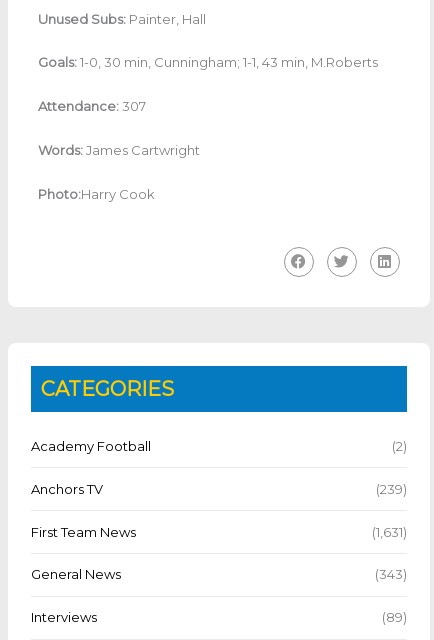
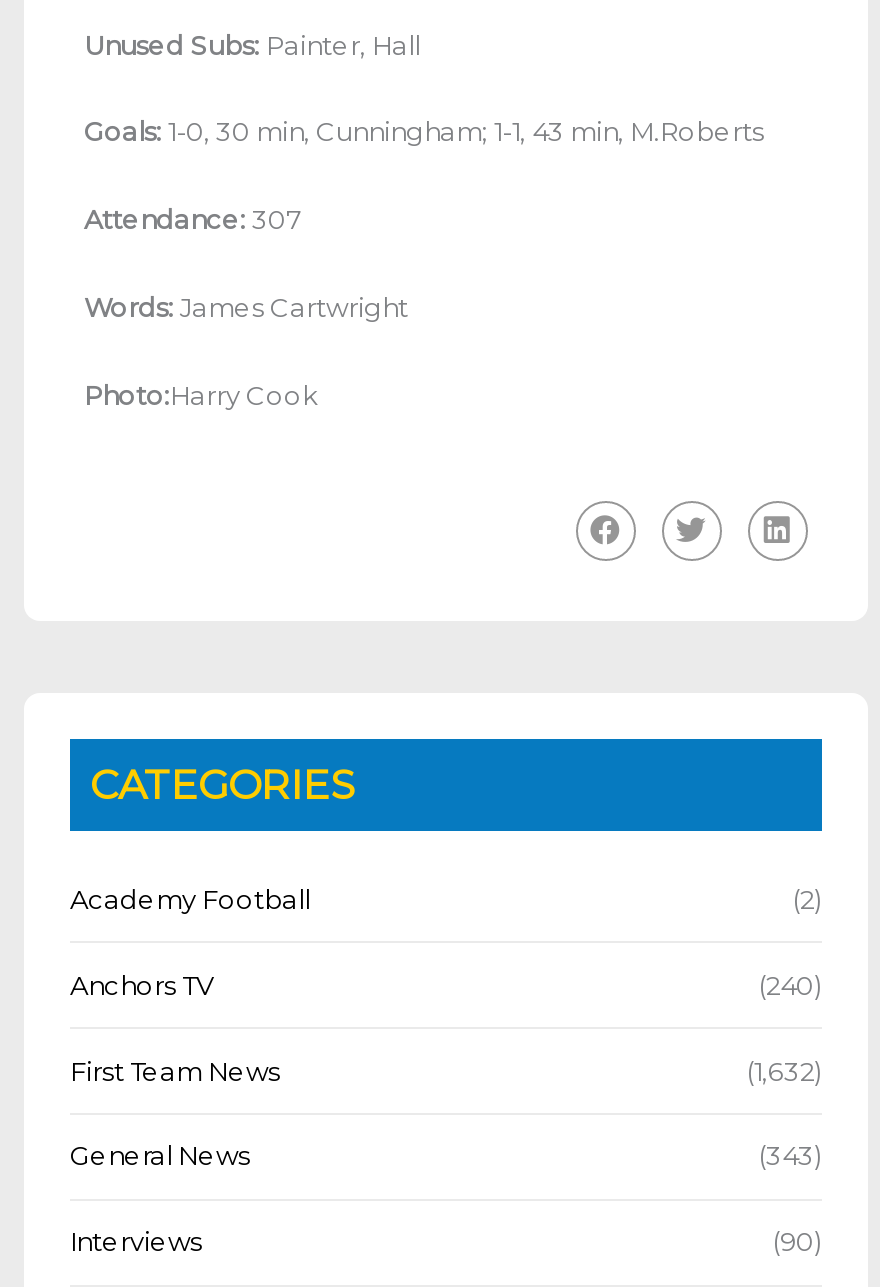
[376,481,407,497] (239) -> [758,969,822,1001] (240)
[372,523,407,539] (1,631) -> [746,1054,822,1086] (1,632)
[382,609,407,625] (89) -> [772,1225,822,1257] (90)

